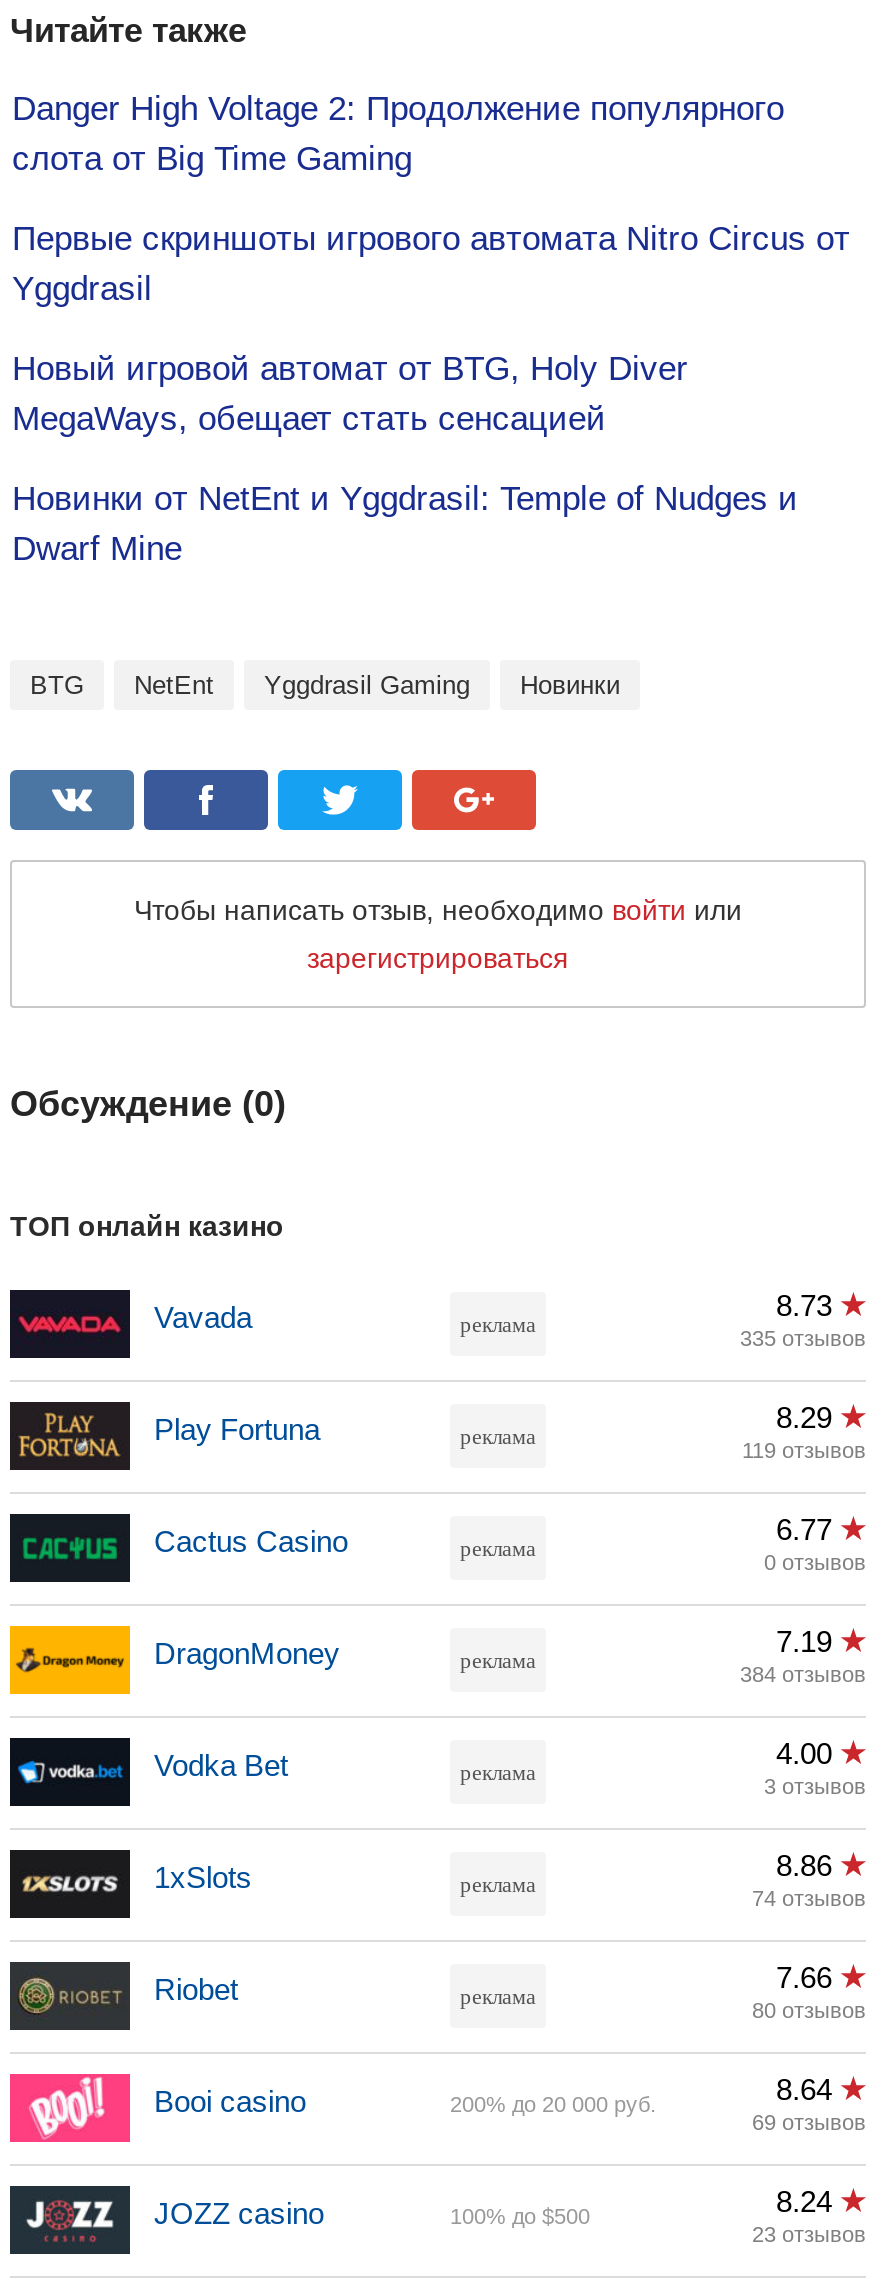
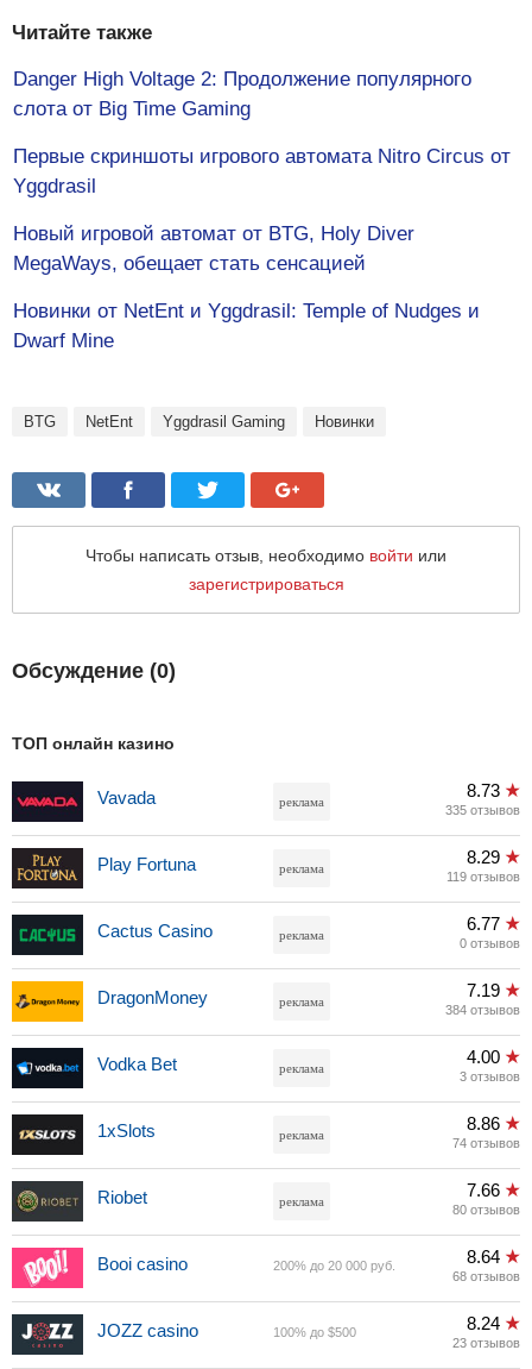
[752,2110,866,2134] 69 отзывов -> [452,1269,520,1284] 68 отзывов

